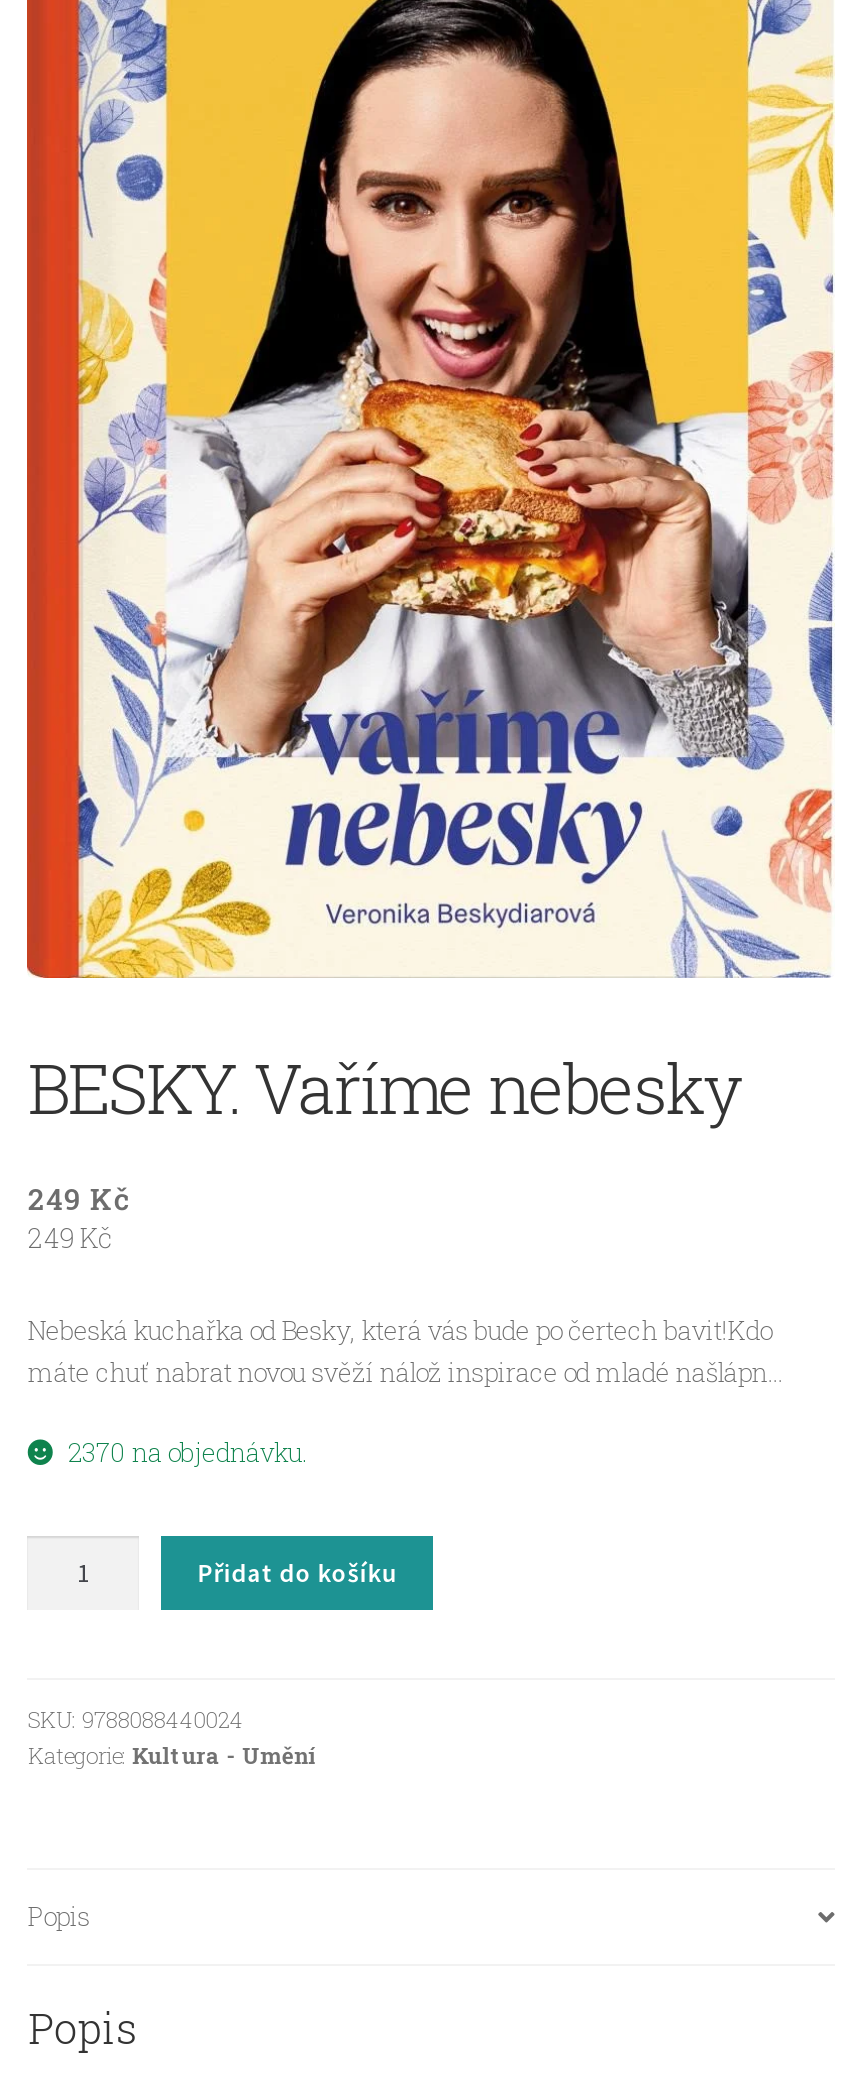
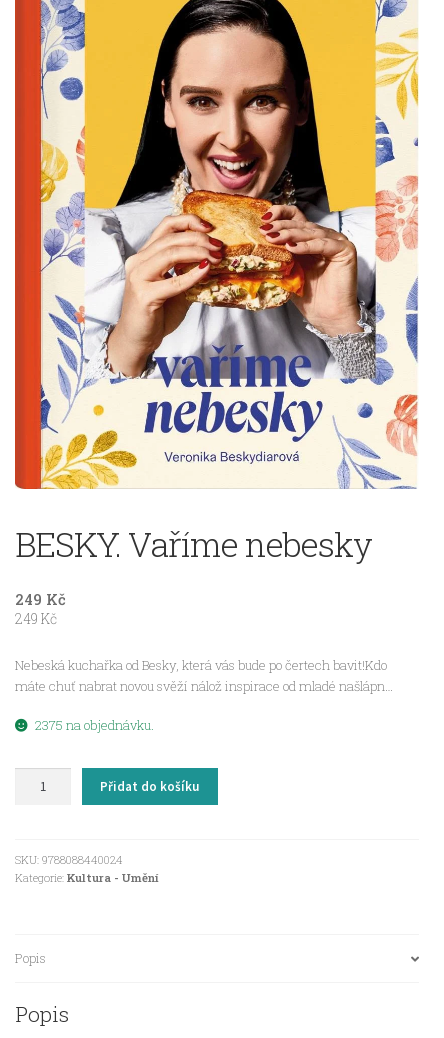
[68,1433,308,1469] 2370 na objednávku. -> [35,716,154,734] 2375 na objednávku.

